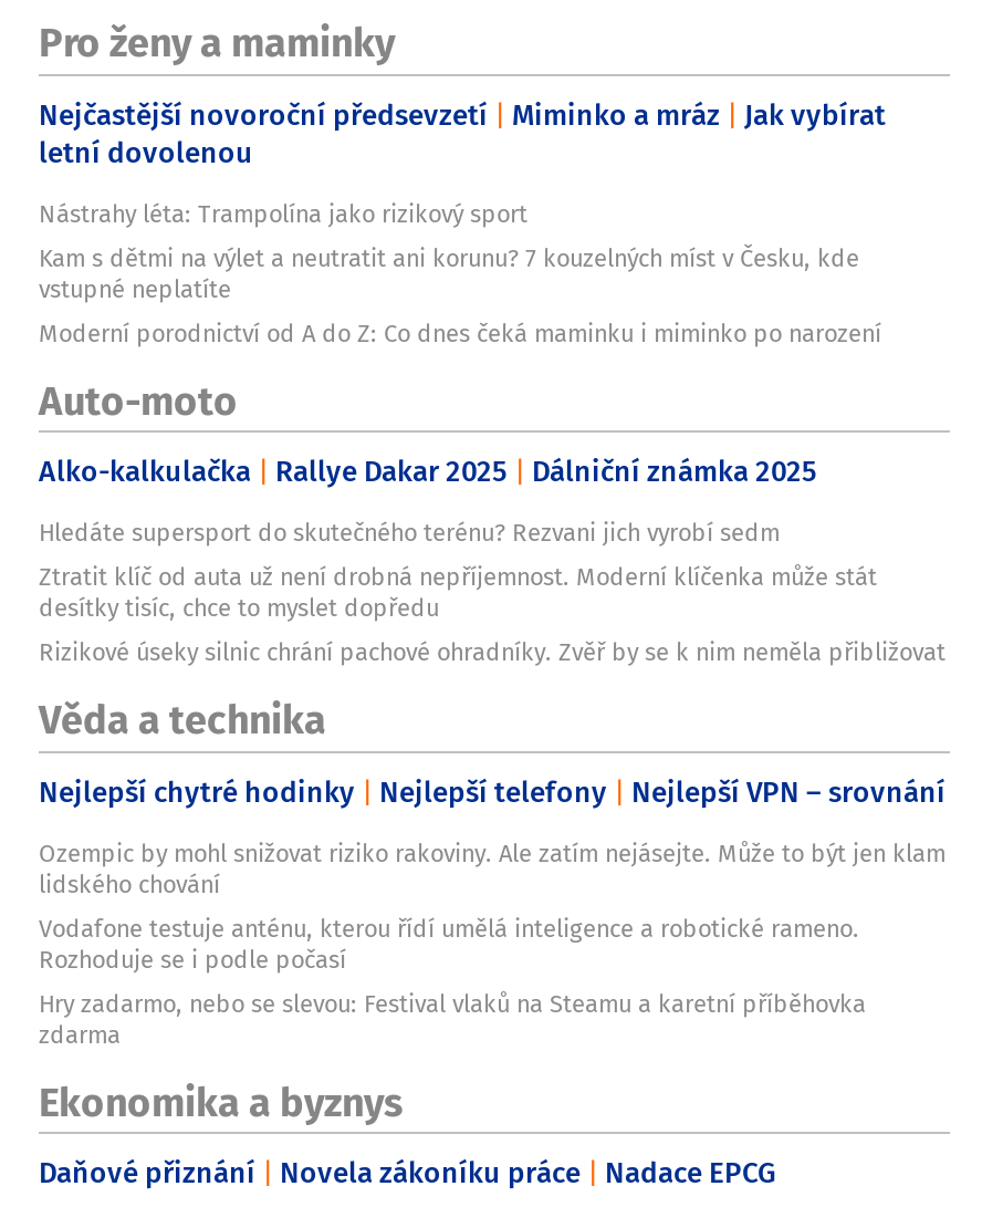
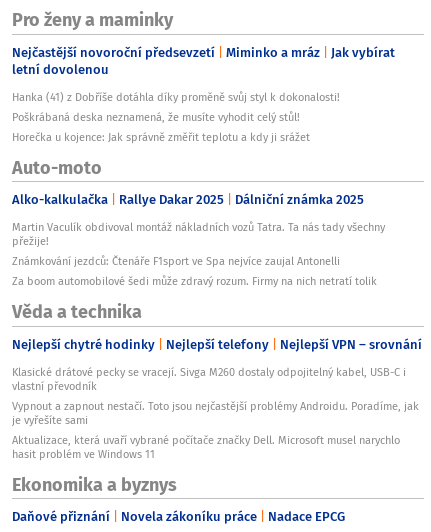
[39,196,881,351] Nástrahy léta: Trampolína jako rizikový sport | Kam s dětmi na výlet a neutratit ani korunu? 7 kouzelných míst v Česku, kde | vstupné neplatíte | Moderní porodnictví od A do Z: Co dnes čeká maminku i miminko po narození -> [12,89,340,145] Hanka (41) z Dobříše dotáhla díky proměně svůj styl k dokonalosti! | Poškrábaná deska neznamená, že musíte vyhodit celý stůl! | Horečka u kojence: Jak správně změřit teplotu a kdy ji srážet
[39,516,946,670] Hledáte supersport do skutečného terénu? Rezvani jich vyrobí sedm | Ztratit klíč od auta už není drobná nepříjemnost. Moderní klíčenka může stát | desítky tisíc, chce to myslet dopředu | Rizikové úseky silnic chrání pachové ohradníky. Zvěř by se k nim neměla přibližovat -> [12,219,385,289] Martin Vaculík obdivoval montáž nákladních vozů Tatra. Ta nás tady všechny | přežije! | Známkování jezdců: Čtenáře F1sport ve Spa nejvíce zaujal Antonelli | Za boom automobilové šedi může zdravý rozum. Firmy na nich netratí tolik
[39,835,946,1052] Ozempic by mohl snižovat riziko rakoviny. Ale zatím nejásejte. Může to být jen klam | lidského chování | Vodafone testuje anténu, kterou řídí umělá inteligence a robotické rameno. | Rozhoduje se i podle počasí | Hry zadarmo, nebo se slevou: Festival vlaků na Steamu a karetní příběhovka | zdarma -> [12,364,419,462] Klasické drátové pecky se vracejí. Sivga M260 dostaly odpojitelný kabel, USB-C i | vlastní převodník | Vypnout a zapnout nestačí. Toto jsou nejčastější problémy Androidu. Poradíme, jak | je vyřešíte sami | Aktualizace, která uvaří vybrané počítače značky Dell. Microsoft musel narychlo | hasit problém ve Windows 11

